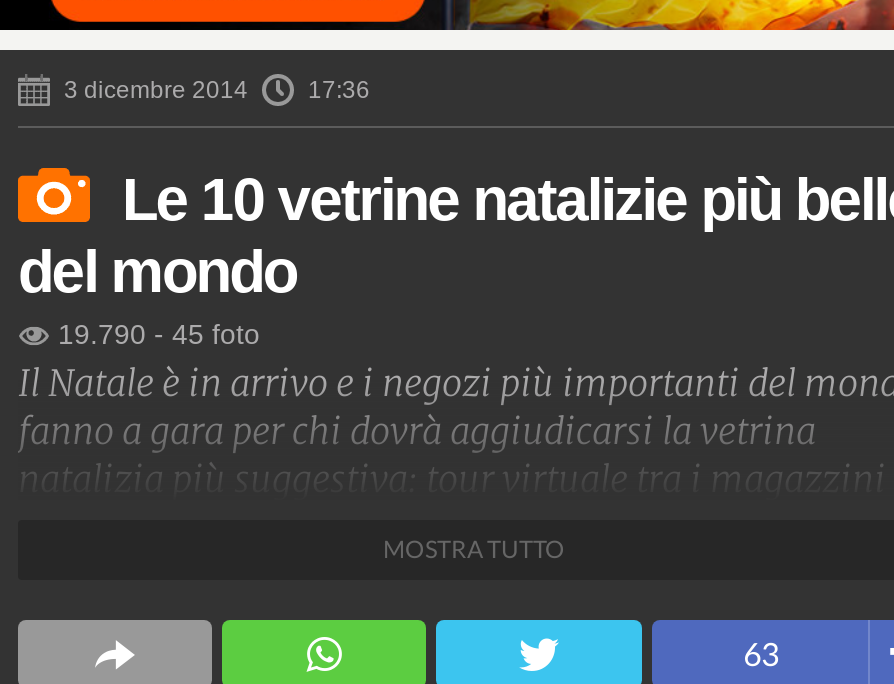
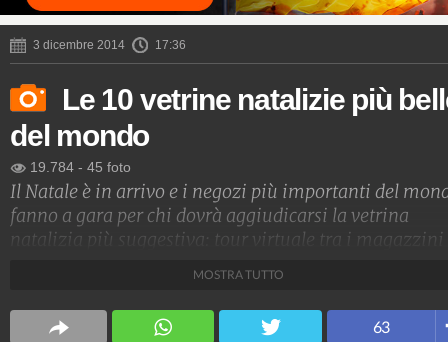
[58,318,260,350] 19.790 - 45 foto -> [30,159,131,175] 19.784 - 45 foto

